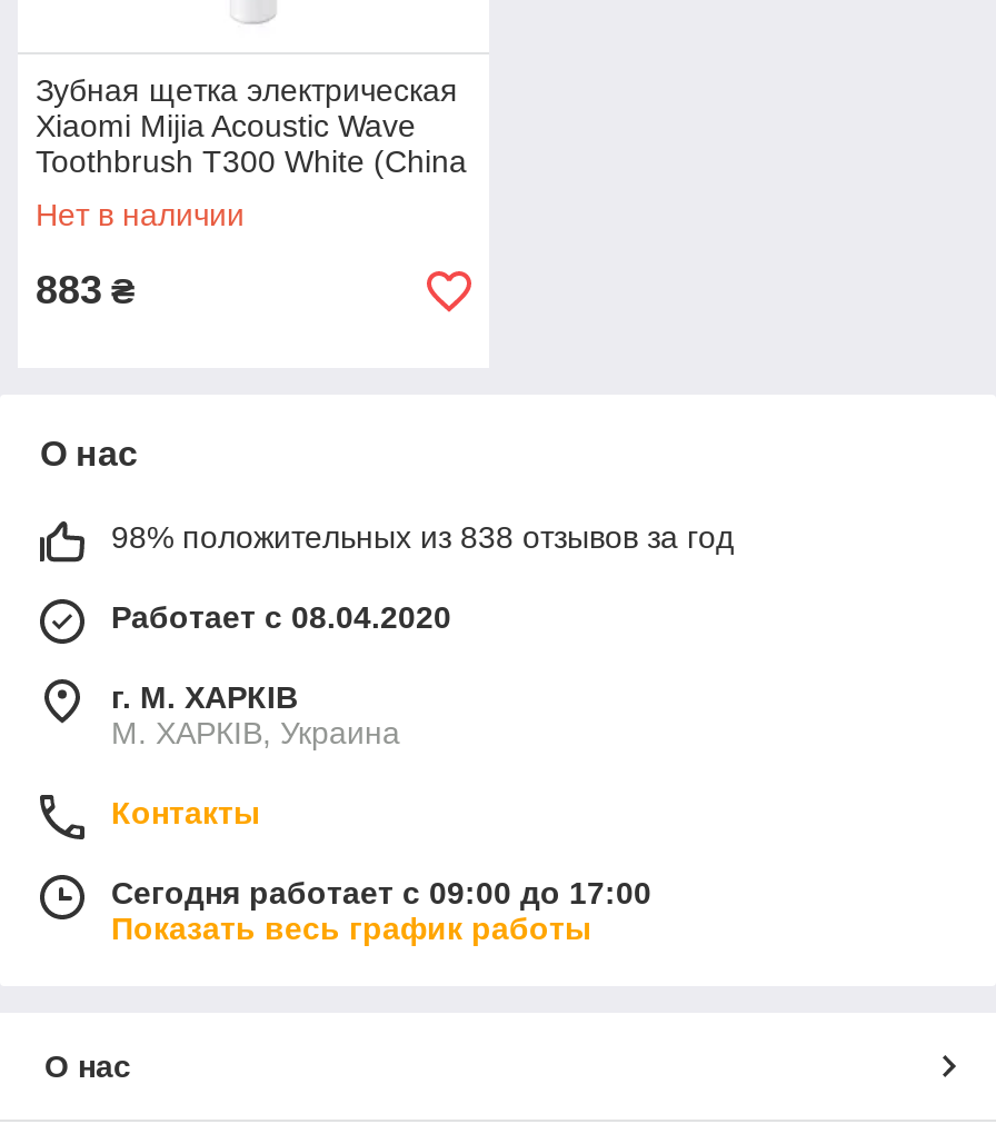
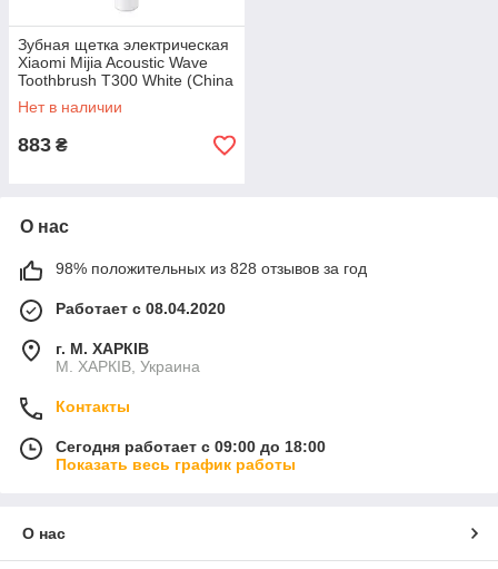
[111,519,734,555] 98% положительных из 838 отзывов за год -> [56,259,367,277] 98% положительных из 828 отзывов за год
[111,875,651,911] Сегодня работает с 09:00 до 17:00 -> [56,438,326,455] Сегодня работает с 09:00 до 18:00

